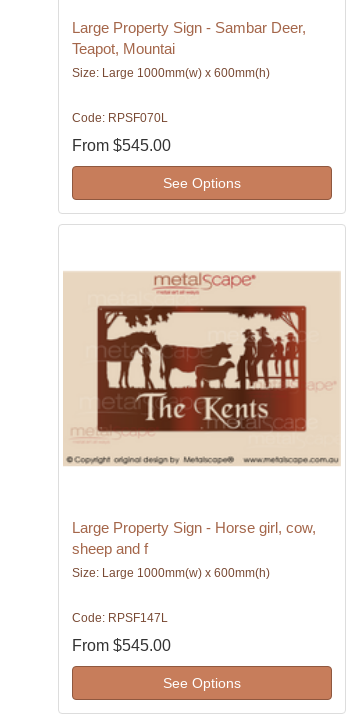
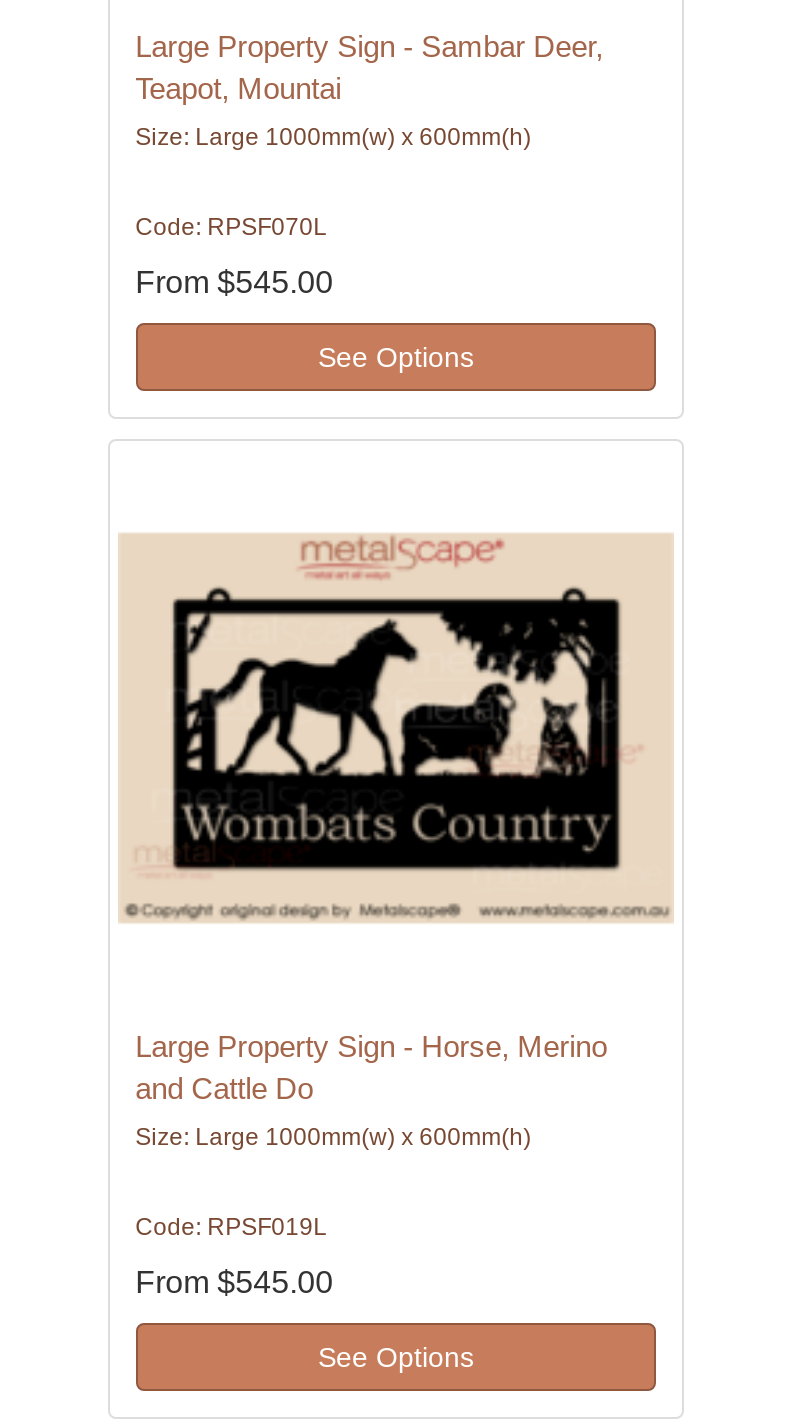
[90,298,314,439] [image] -> [172,585,622,871] [image]
[72,519,316,557] Large Property Sign - Horse girl, cow, | sheep and f -> [135,1029,607,1105] Large Property Sign - Horse, Merino | and Cattle Do
[72,611,168,625] Code: RPSF147L -> [135,1213,327,1241] Code: RPSF019L

